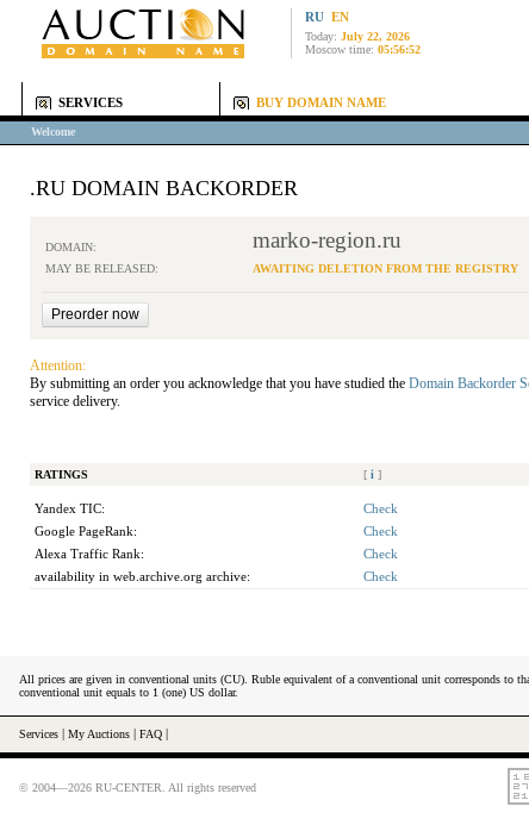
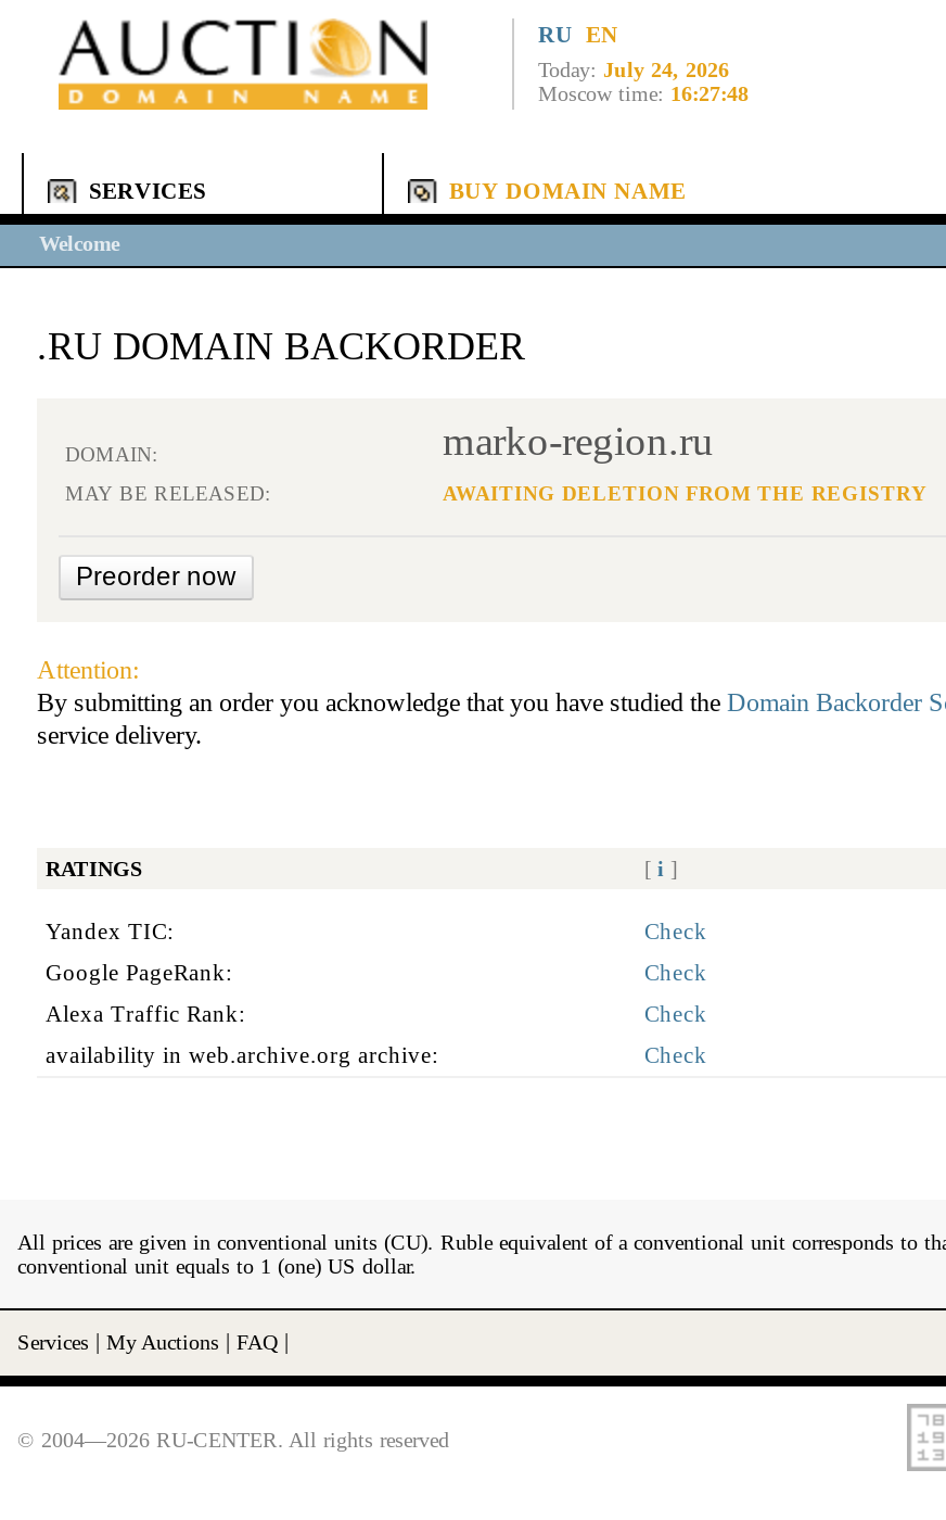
[305,30,410,43] Today: July 22, 2026 -> [538,58,729,81] Today: July 24, 2026
[305,43,421,56] Moscow time: 05:56:52 -> [538,81,749,105] Moscow time: 16:27:48

